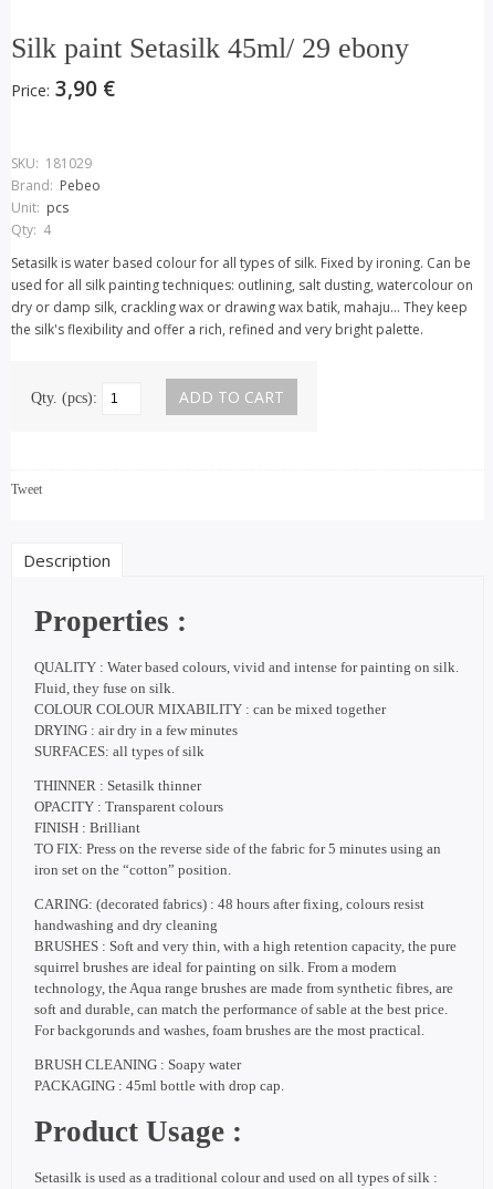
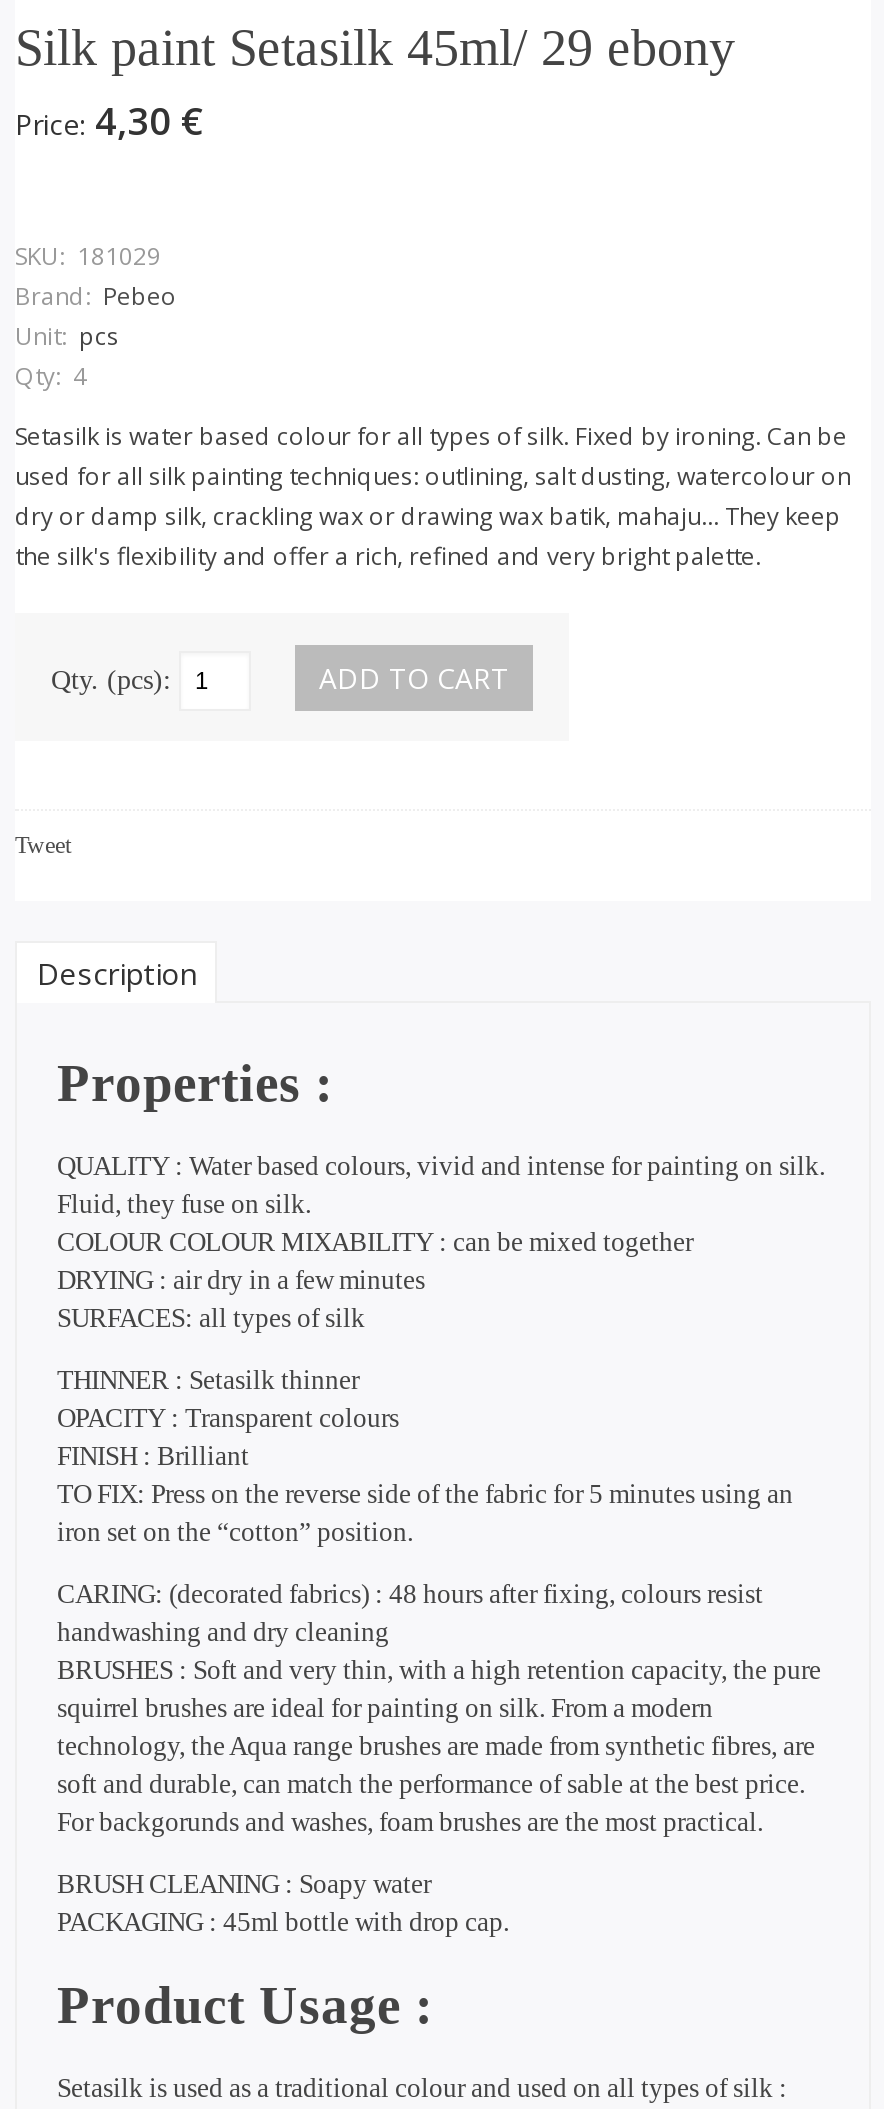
[11,74,115,103] Price: 3,90 € -> [15,95,203,147] Price: 4,30 €

